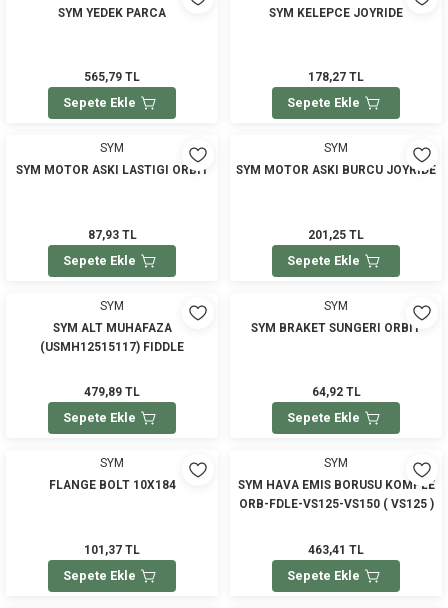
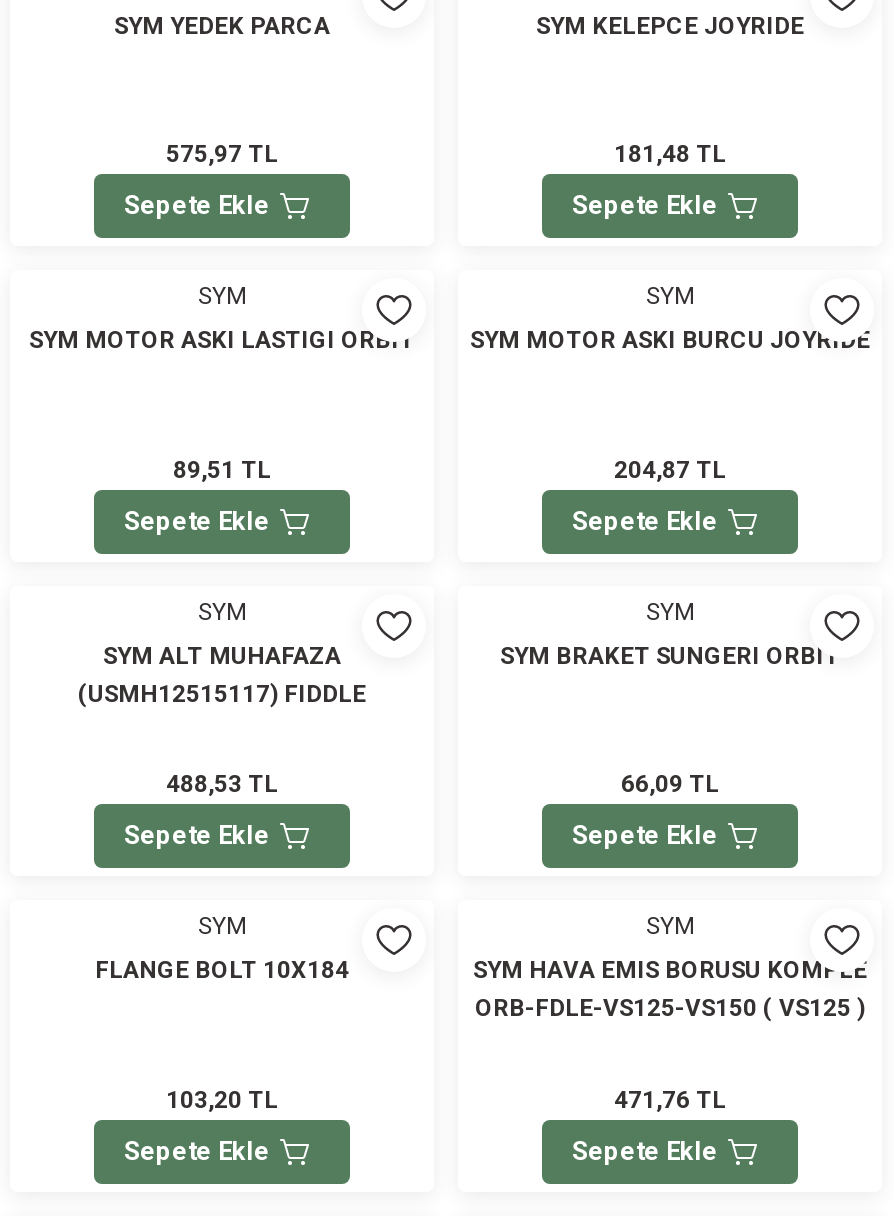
[84,70,140,84] 565,79 TL -> [166,141,278,169] 575,97 TL
[308,70,364,84] 178,27 TL -> [614,141,726,169] 181,48 TL
[87,228,136,242] 87,93 TL -> [173,456,271,484] 89,51 TL
[308,228,364,242] 201,25 TL -> [614,456,726,484] 204,87 TL
[84,385,140,399] 479,89 TL -> [166,771,278,799] 488,53 TL
[311,385,360,399] 64,92 TL -> [621,771,719,799] 66,09 TL
[84,543,140,557] 101,37 TL -> [166,1086,278,1114] 103,20 TL
[308,543,364,557] 463,41 TL -> [614,1086,726,1114] 471,76 TL

